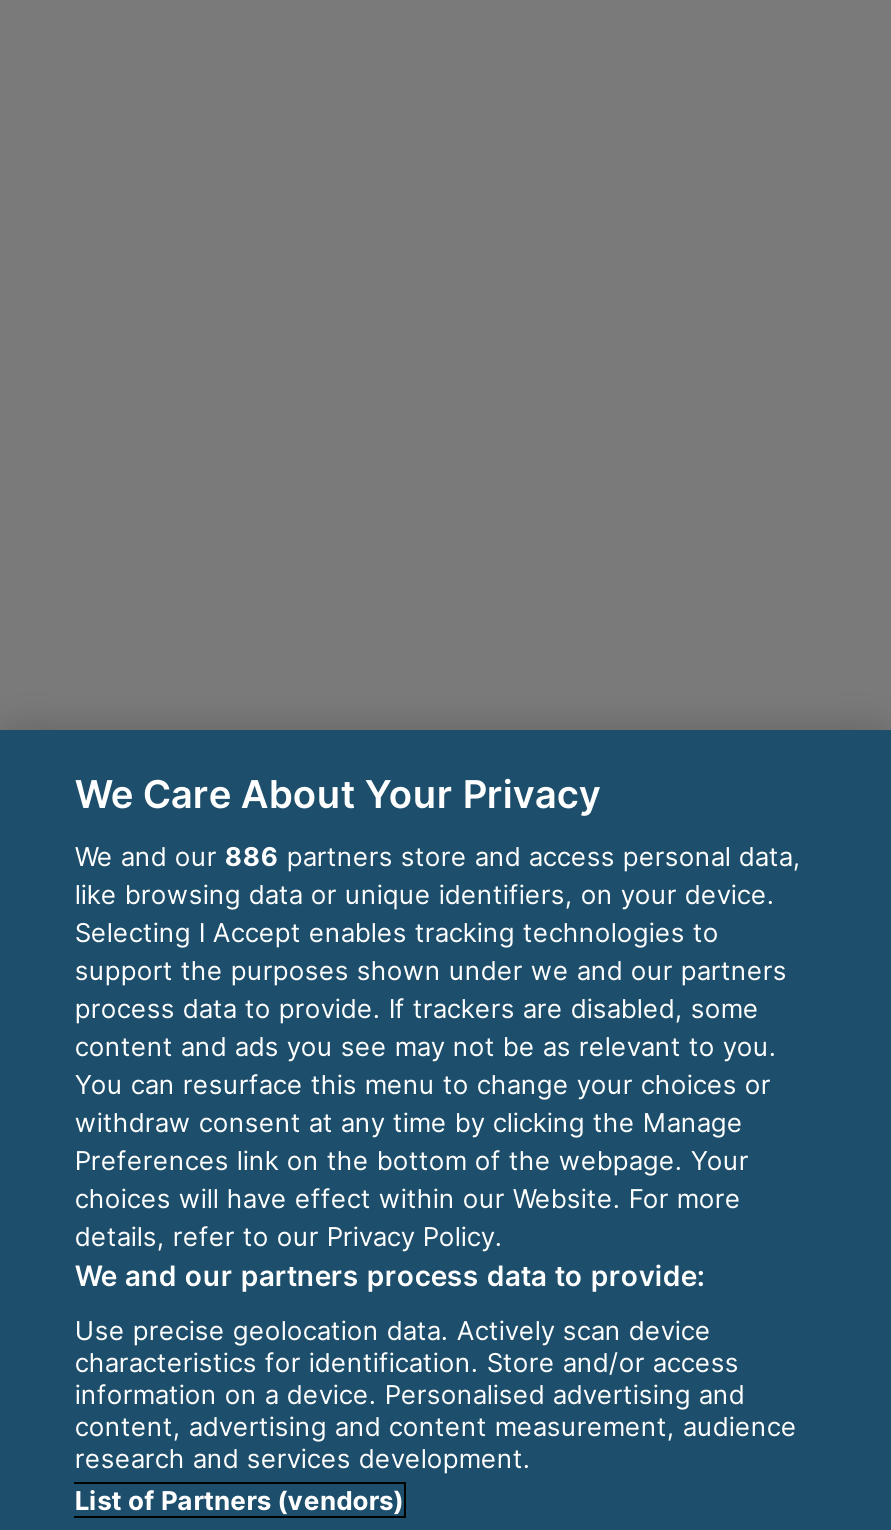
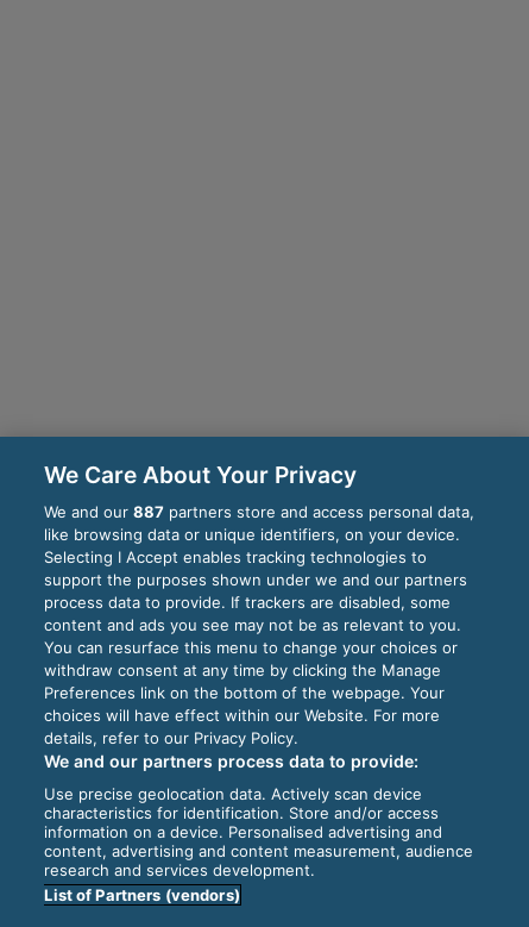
[75,840,801,872] We and our 886 partners store and access personal data, -> [44,502,475,521] We and our 887 partners store and access personal data,

